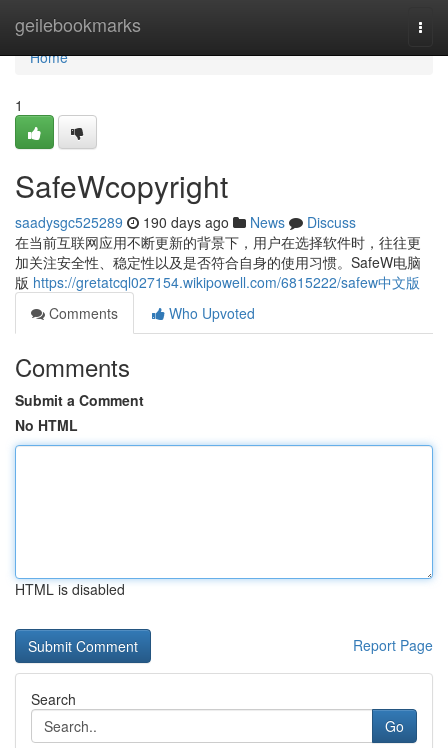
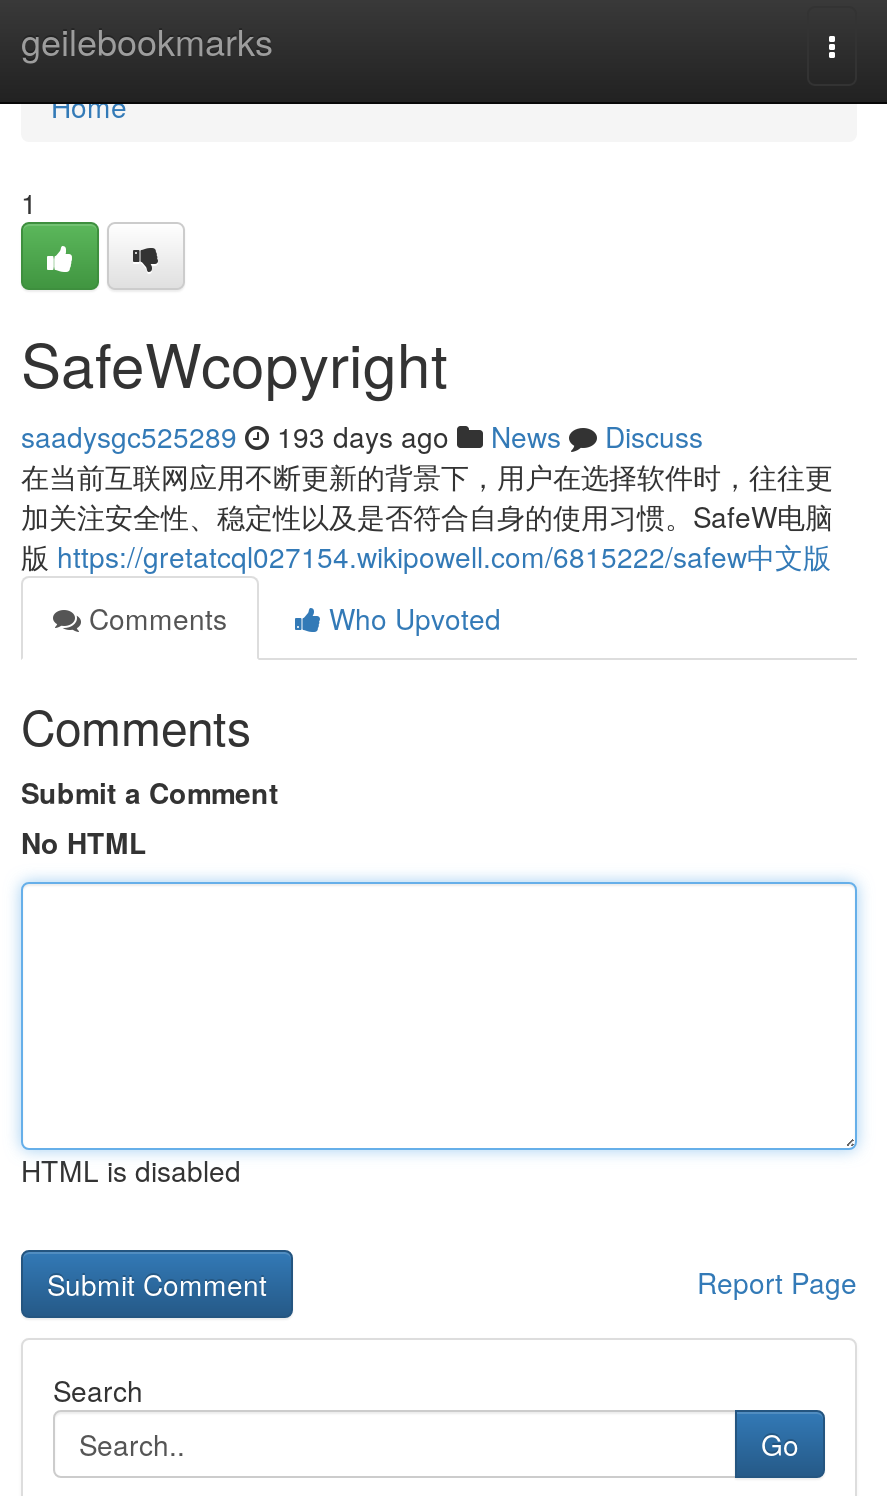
[15,212,356,232] saadysgc525289 190 days ago News Discuss -> [21,416,703,456] saadysgc525289 193 days ago News Discuss

